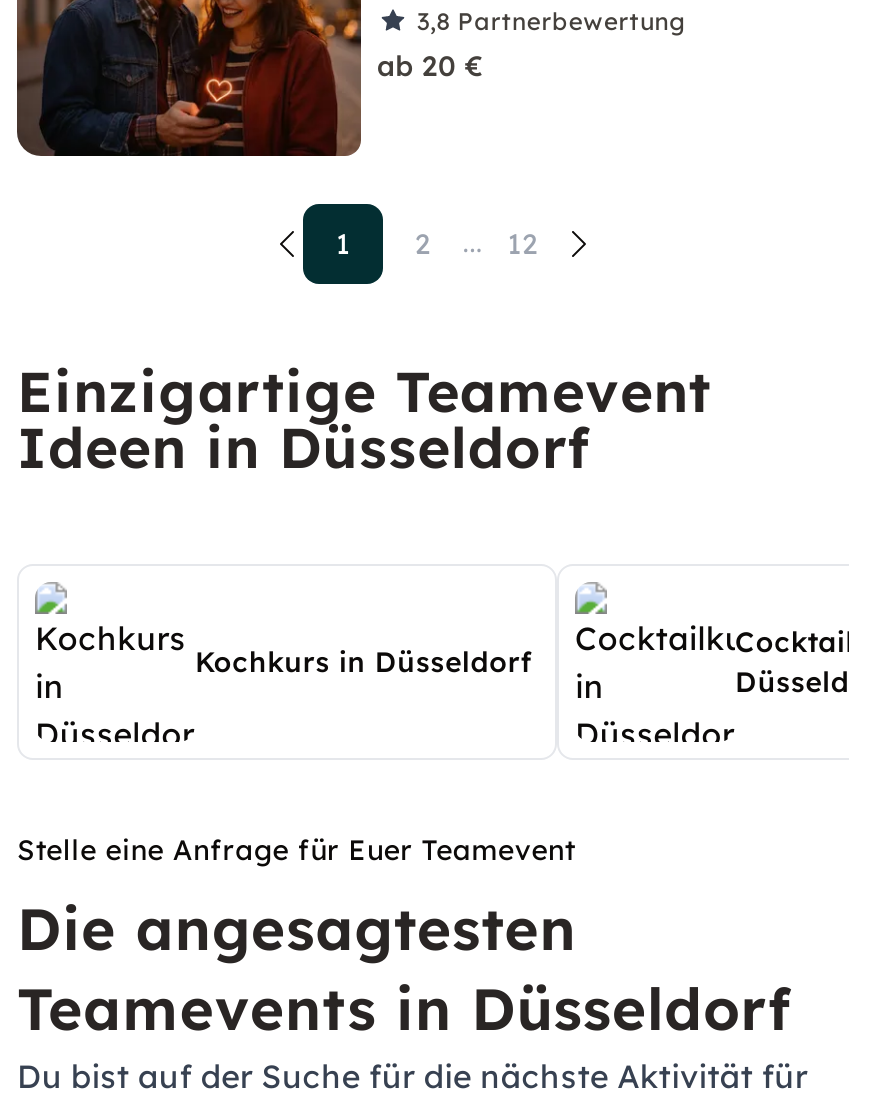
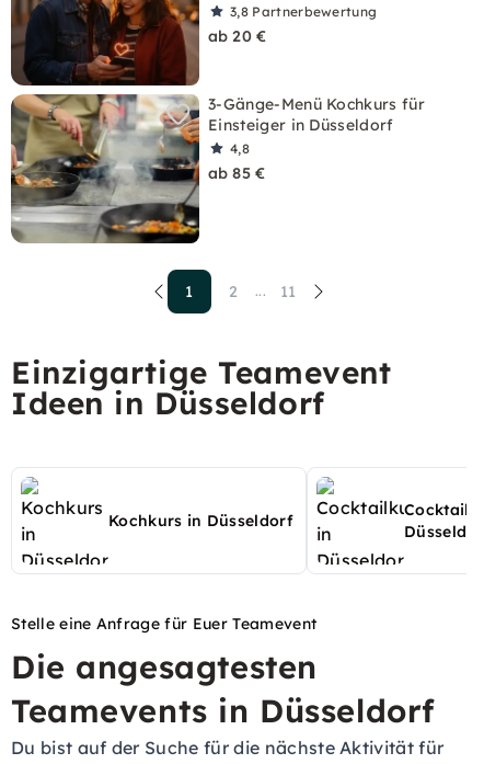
none -> [11,93,425,244] [image] | 3-Gänge-Menü Kochkurs für | Einsteiger in Düsseldorf | 4,8 | ab 85 €
[507,226,539,262] 12 -> [280,282,296,301] 11

